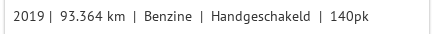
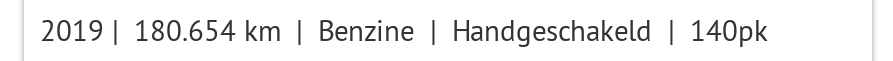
[13,6,369,25] 2019 93.364 km Benzine Handgeschakeld 140pk -> [40,11,768,49] 2019 180.654 km Benzine Handgeschakeld 140pk

